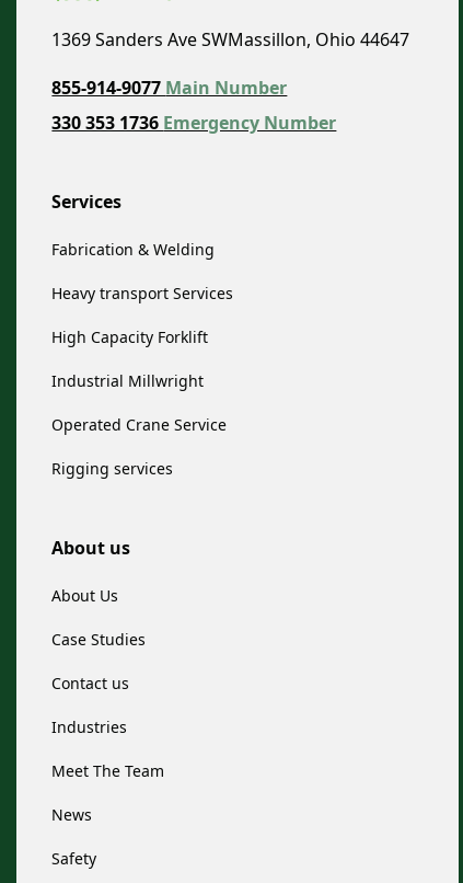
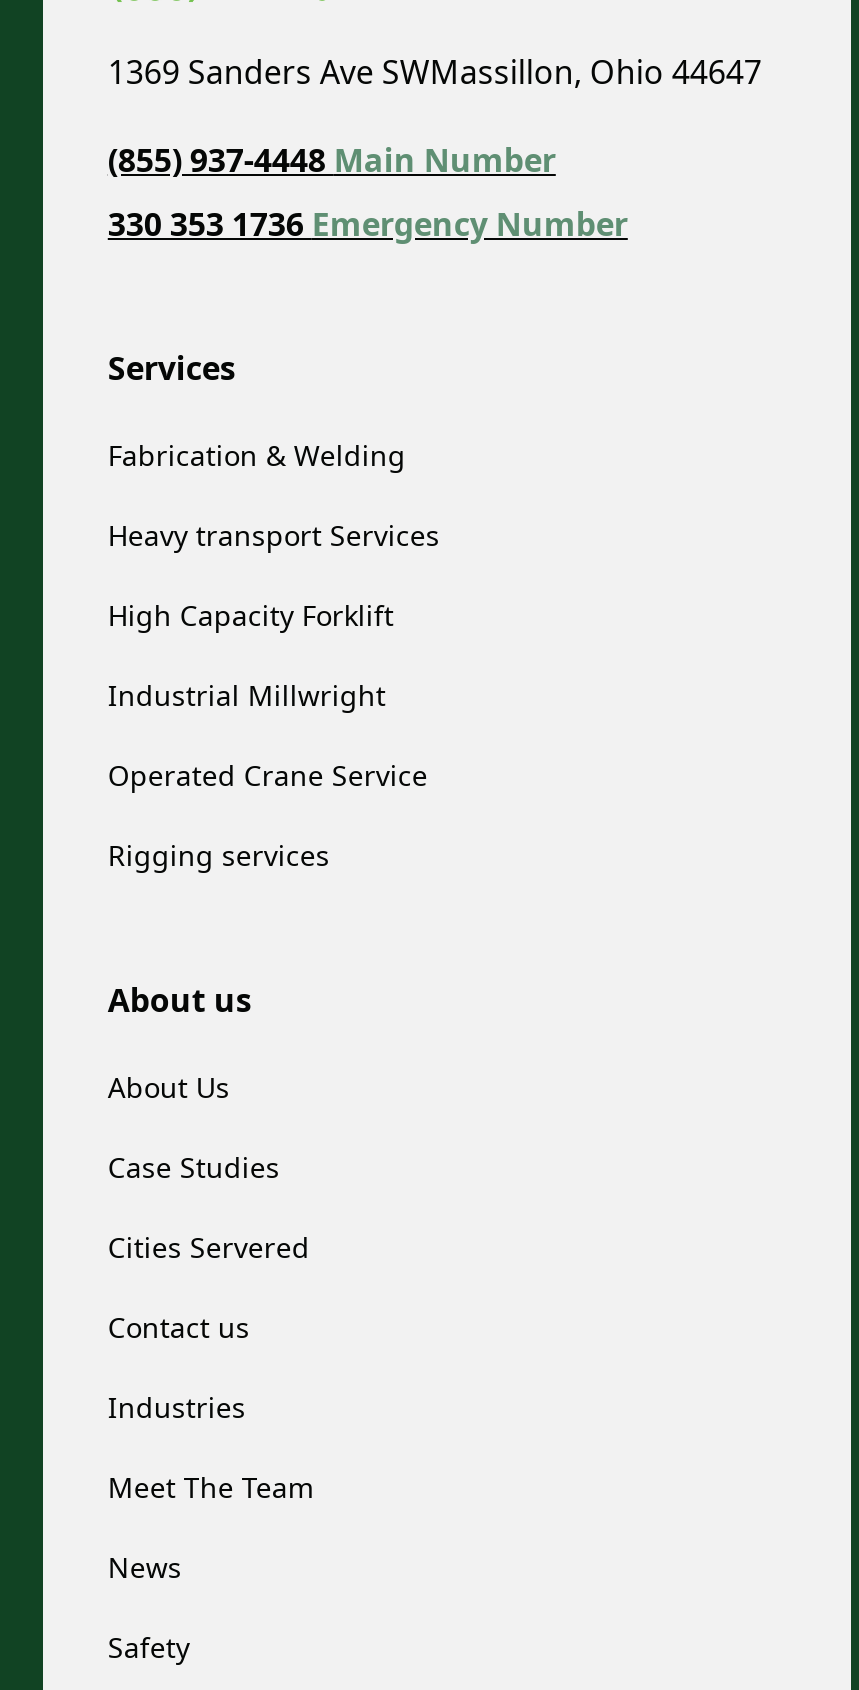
[52,76,287,100] 855-914-9077 Main Number -> [108,139,556,183] (855) 937-4448 Main Number
none -> [108,1229,310,1267] Cities Servered

